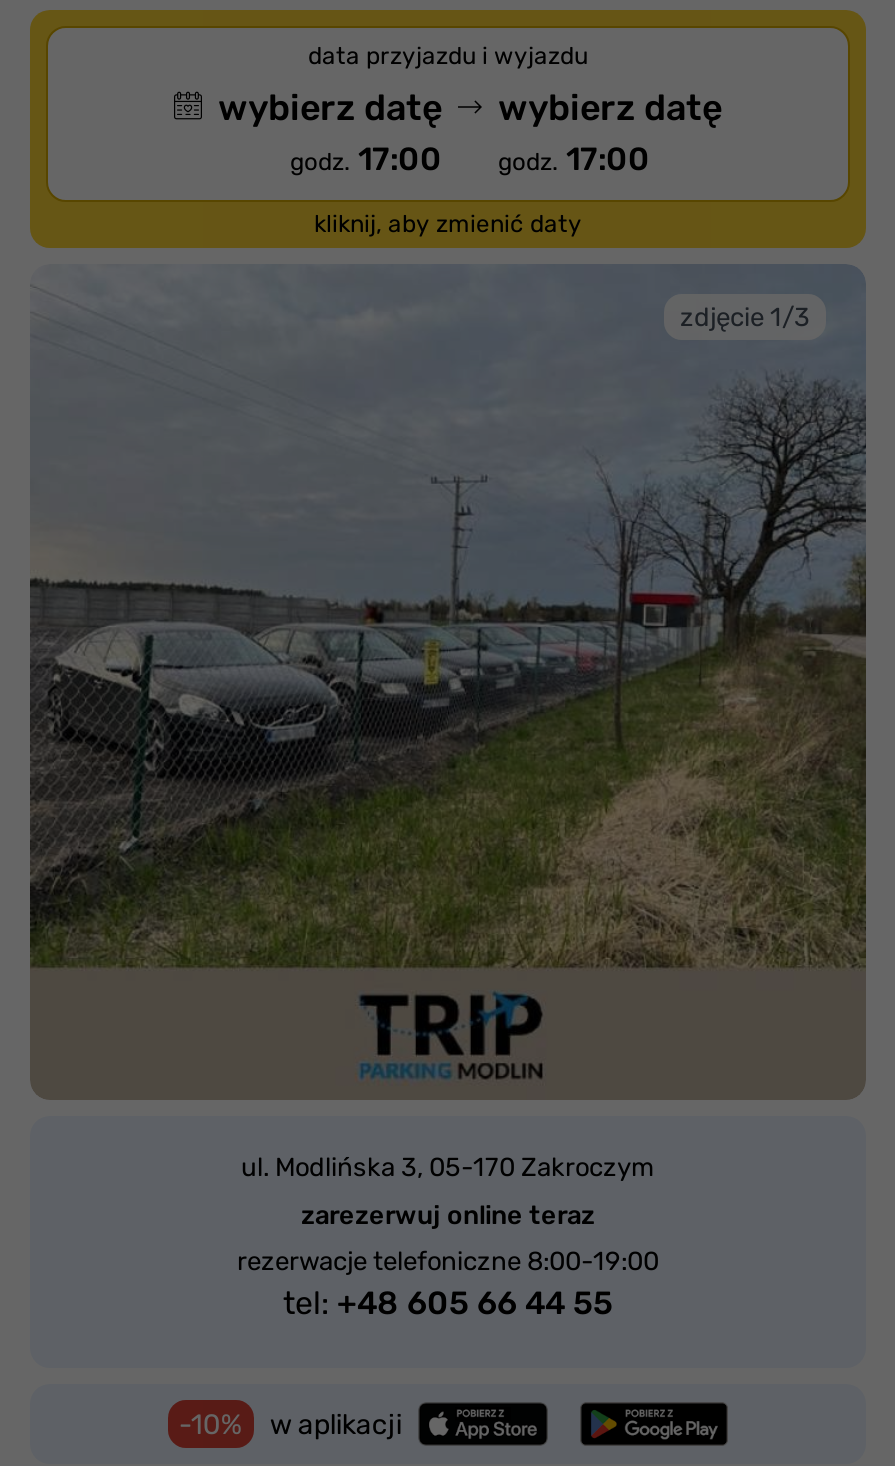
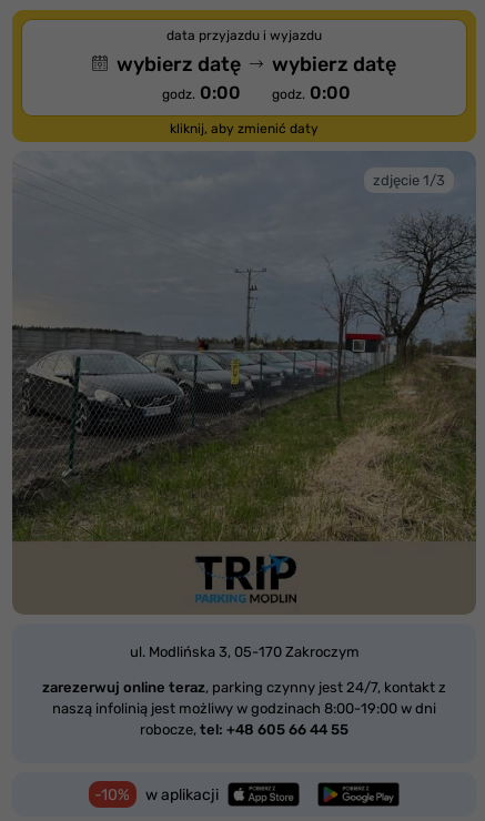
[290,140,442,178] godz. 17:00 -> [162,82,241,103] godz. 0:00
[498,140,650,178] godz. 17:00 -> [272,82,351,103] godz. 0:00
[237,1200,659,1322] zarezerwuj online teraz | rezerwacje telefoniczne 8:00-19:00 | tel: +48 605 66 44 55 -> [42,679,446,738] zarezerwuj online teraz, parking czynny jest 24/7, kontakt z | naszą infolinią jest możliwy w godzinach 8:00-19:00 w dni | robocze, tel: +48 605 66 44 55

